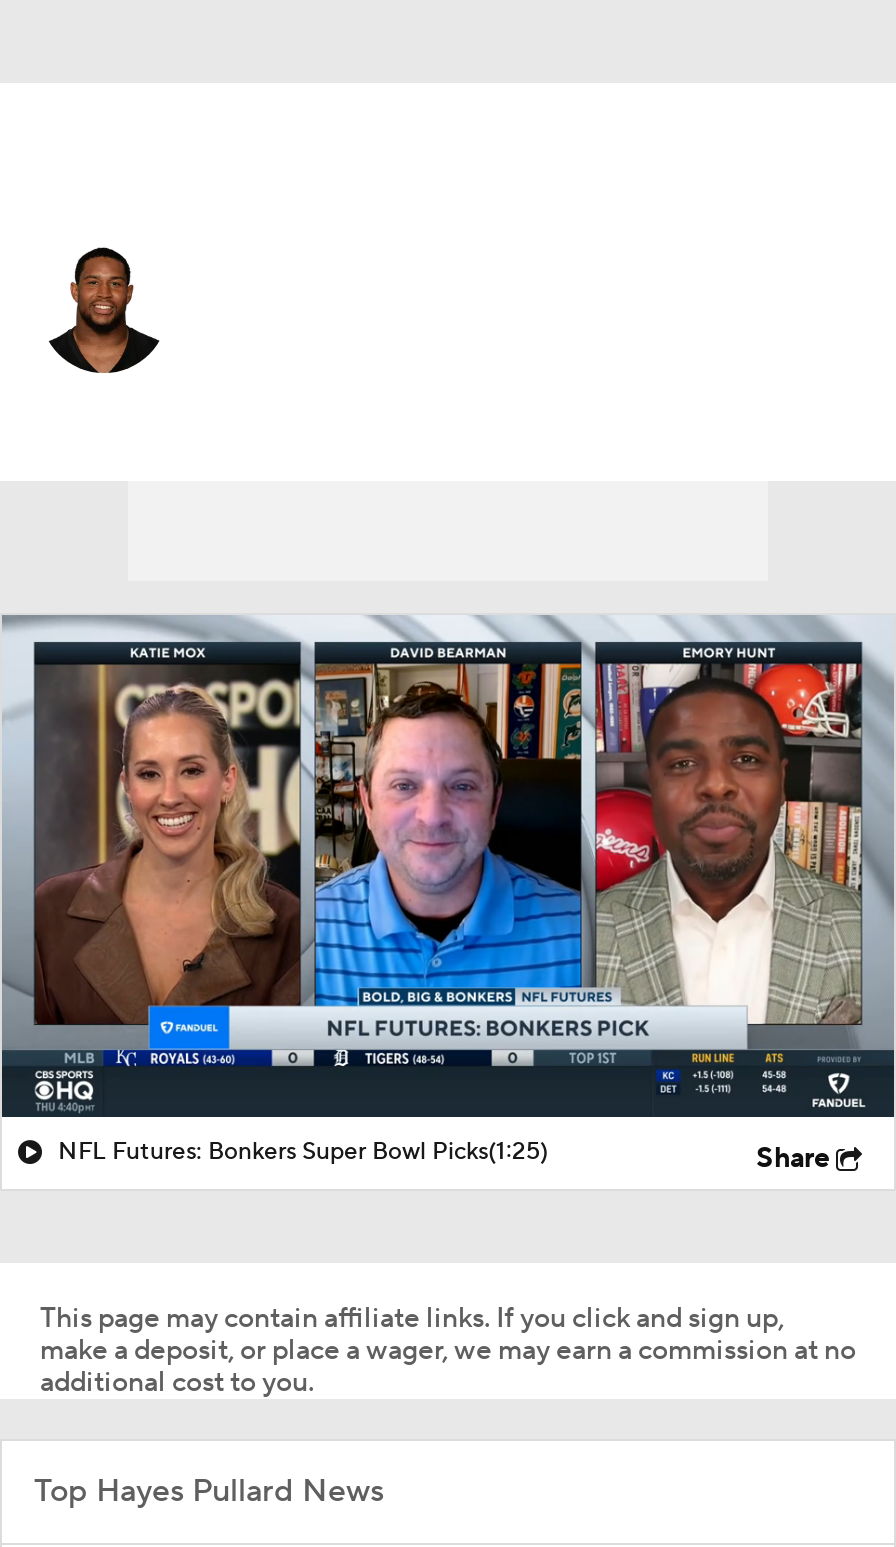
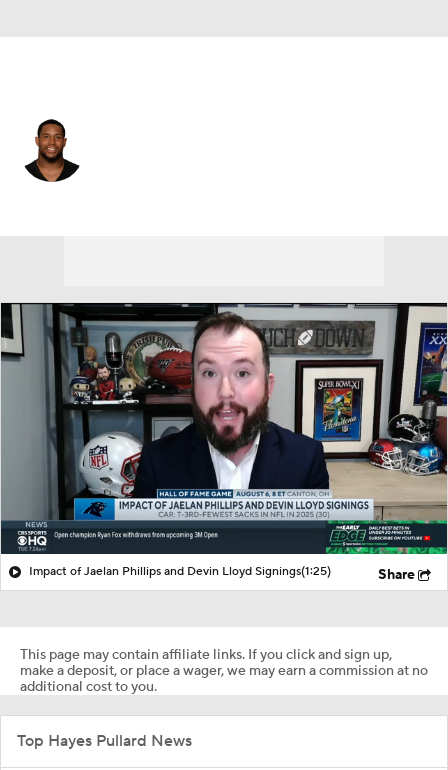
[6,615,890,1167] [image] | NFL Futures: Bonkers Super Bowl Picks(1:25) -> [3,302,445,579] [image] | Impact of Jaelan Phillips and Devin Lloyd Signings(1:25)

